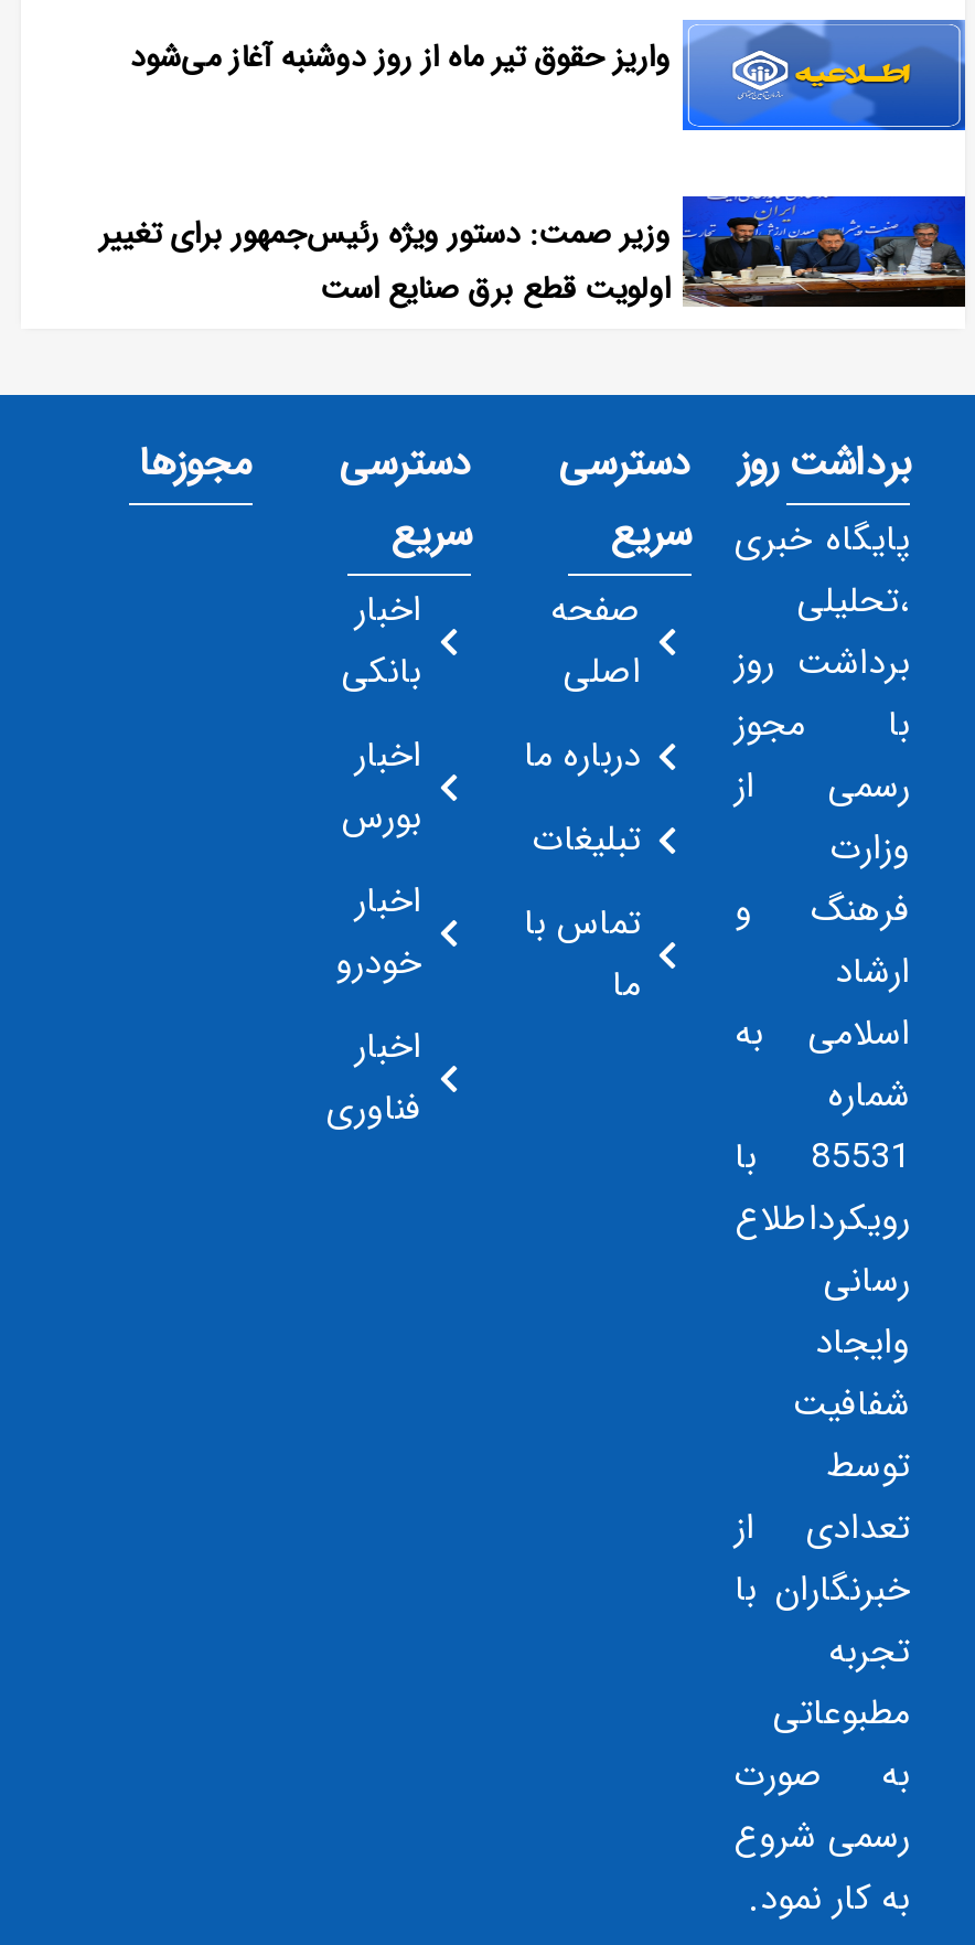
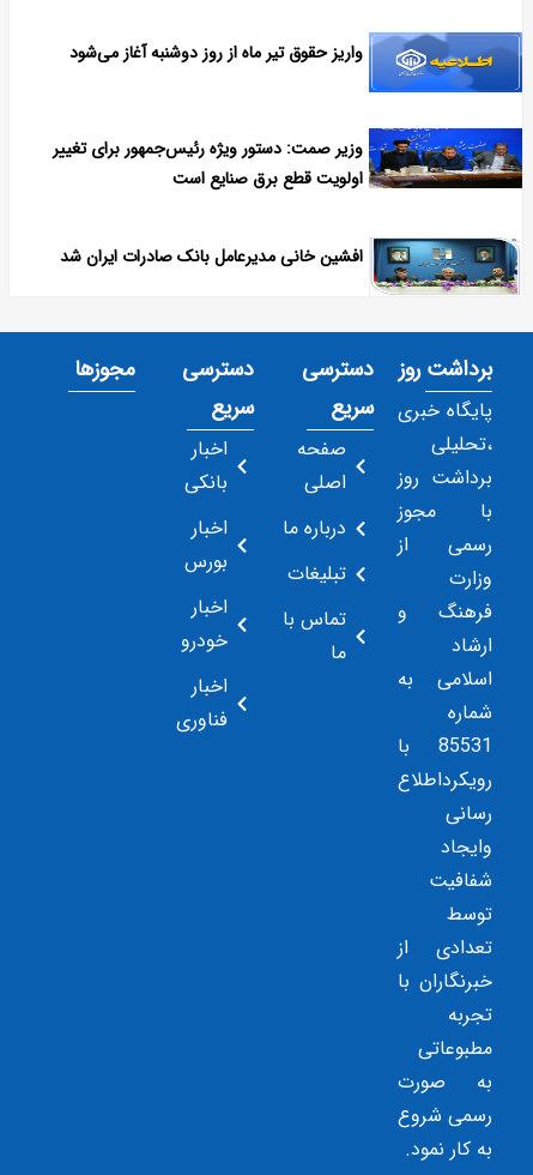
none -> [59,236,522,295] [image] | افشین خانی مدیرعامل بانک صادرات ایران شد

